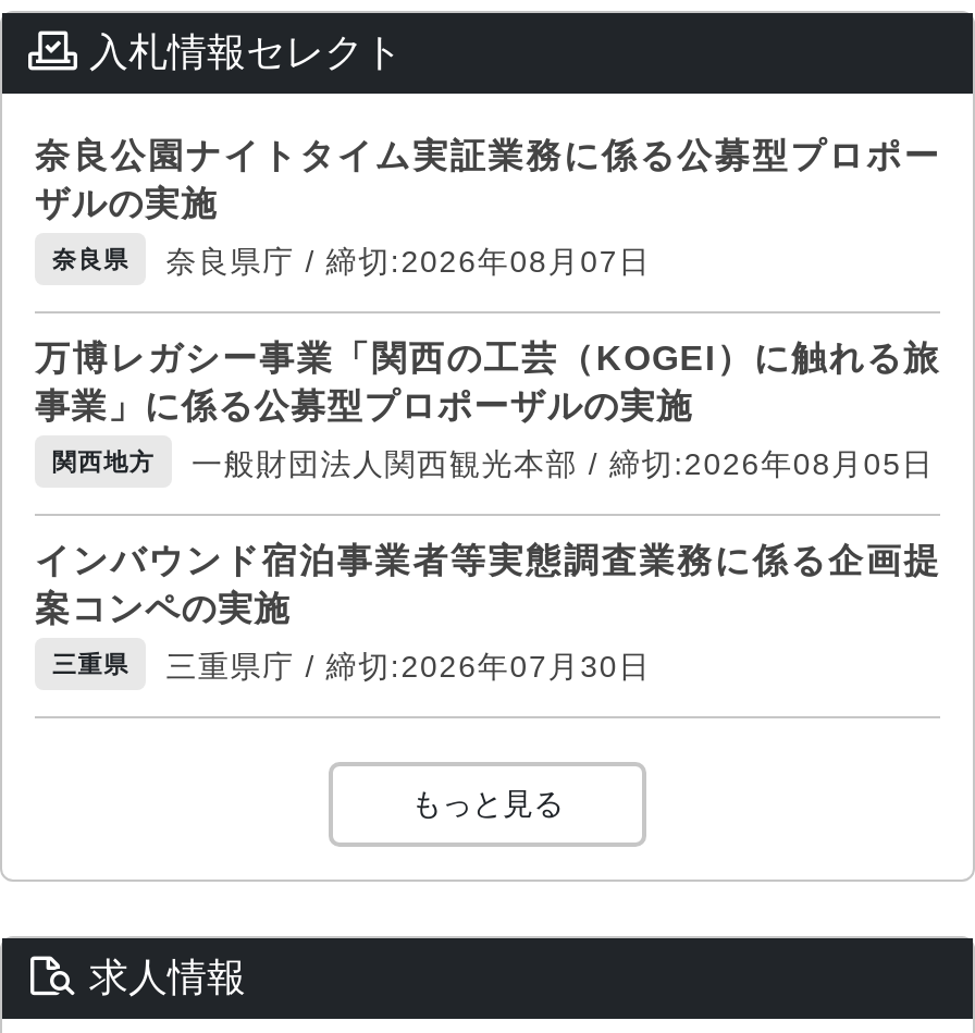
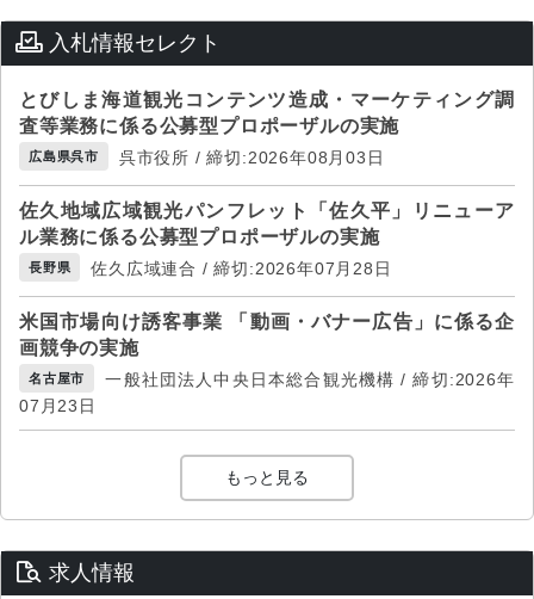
[35,137,940,222] 奈良公園ナイトタイム実証業務に係る公募型プロポー | ザルの実施 -> [19,89,515,136] とびしま海道観光コンテンツ造成・マーケティング調 | 査等業務に係る公募型プロポーザルの実施
[52,243,651,278] 奈良県 | 奈良県庁 / 締切:2026年08月07日 -> [29,148,385,167] 広島県呉市 | 呉市役所 / 締切:2026年08月03日
[35,339,940,424] 万博レガシー事業「関西の工芸（KOGEI）に触れる旅 | 事業」に係る公募型プロポーザルの実施 -> [19,200,515,247] 佐久地域広域観光パンフレット「佐久平」リニューア | ル業務に係る公募型プロポーザルの実施
[52,446,934,481] 関西地方 | 一般財団法人関西観光本部 / 締切:2026年08月05日 -> [29,259,392,278] 長野県 | 佐久広域連合 / 締切:2026年07月28日
[35,542,940,627] インバウンド宿泊事業者等実態調査業務に係る企画提 | 案コンペの実施 -> [19,311,515,358] 米国市場向け誘客事業 「動画・バナー広告」に係る企 | 画競争の実施
[52,648,651,683] 三重県 | 三重県庁 / 締切:2026年07月30日 -> [19,370,515,415] 名古屋市 | 一般社団法人中央日本総合観光機構 / 締切:2026年 | 07月23日

